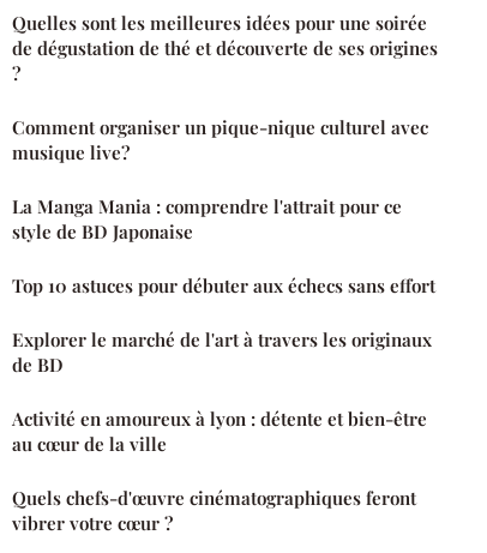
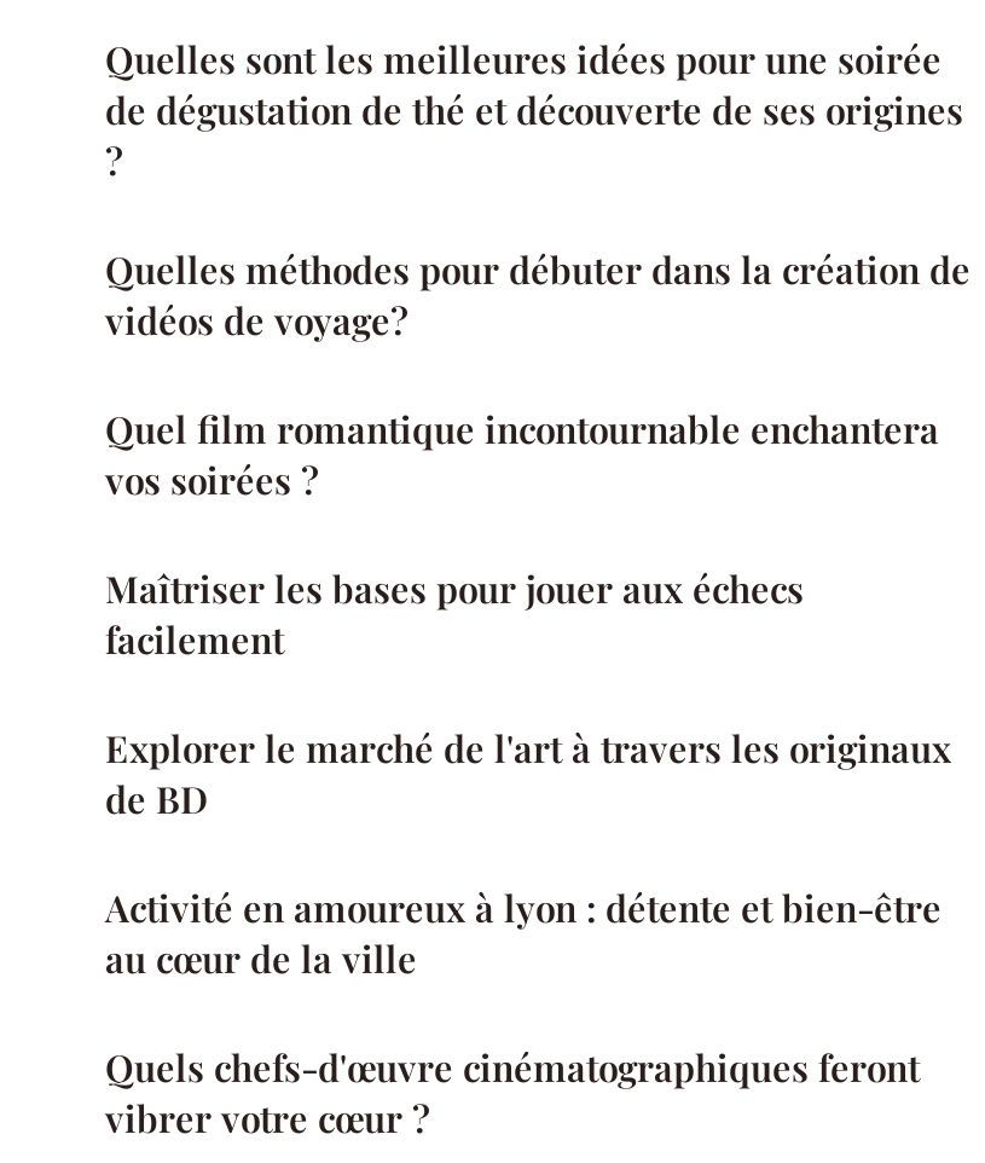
[12,115,428,165] Comment organiser un pique-nique culturel avec | musique live? -> [105,246,970,345] Quelles méthodes pour débuter dans la création de | vidéos de voyage?
[12,195,402,244] La Manga Mania : comprendre l'attrait pour ce | style de BD Japonaise -> [105,405,939,505] Quel film romantique incontournable enchantera | vos soirées ?
[12,274,435,298] Top 10 astuces pour débuter aux échecs sans effort -> [105,565,804,664] Maîtriser les bases pour jouer aux échecs | facilement

